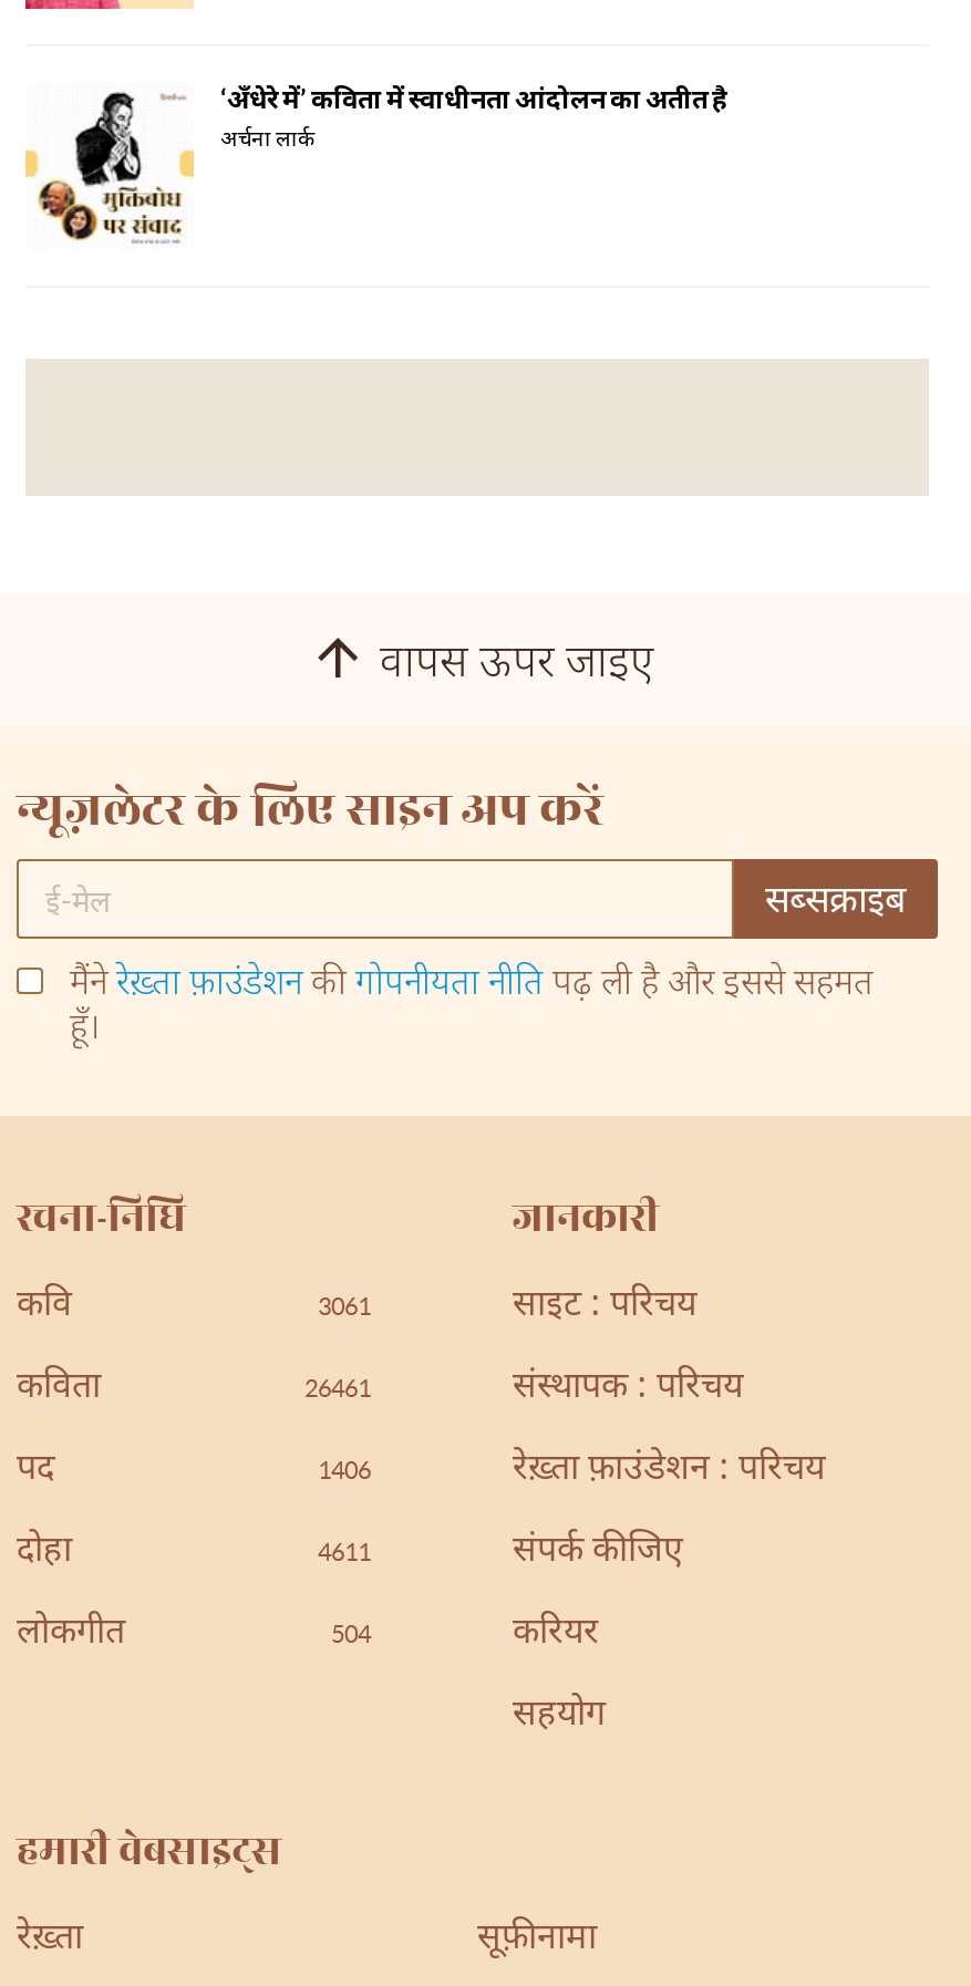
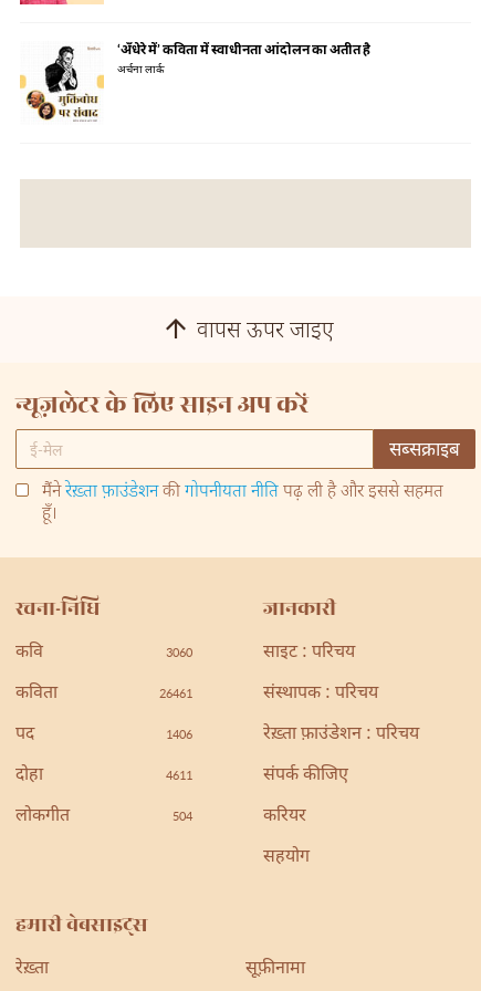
[318,1293,371,1320] 3061 -> [166,646,192,659] 3060

